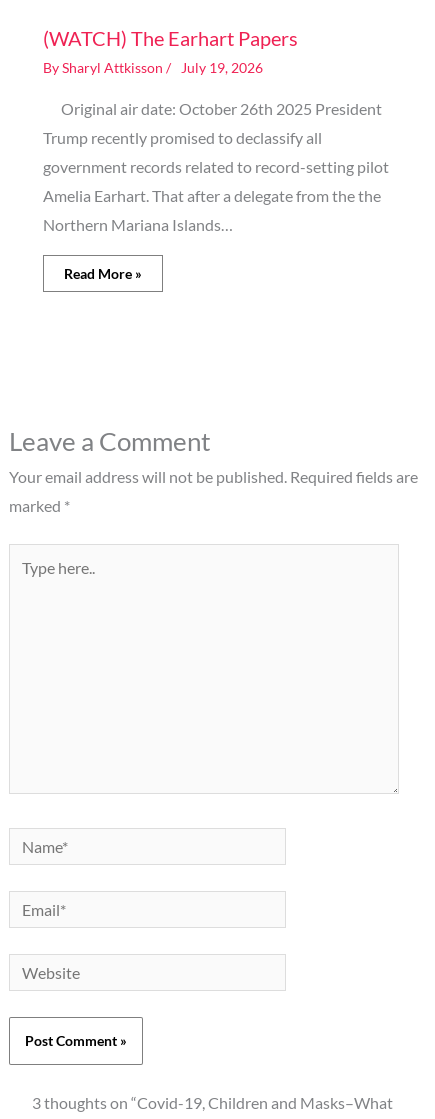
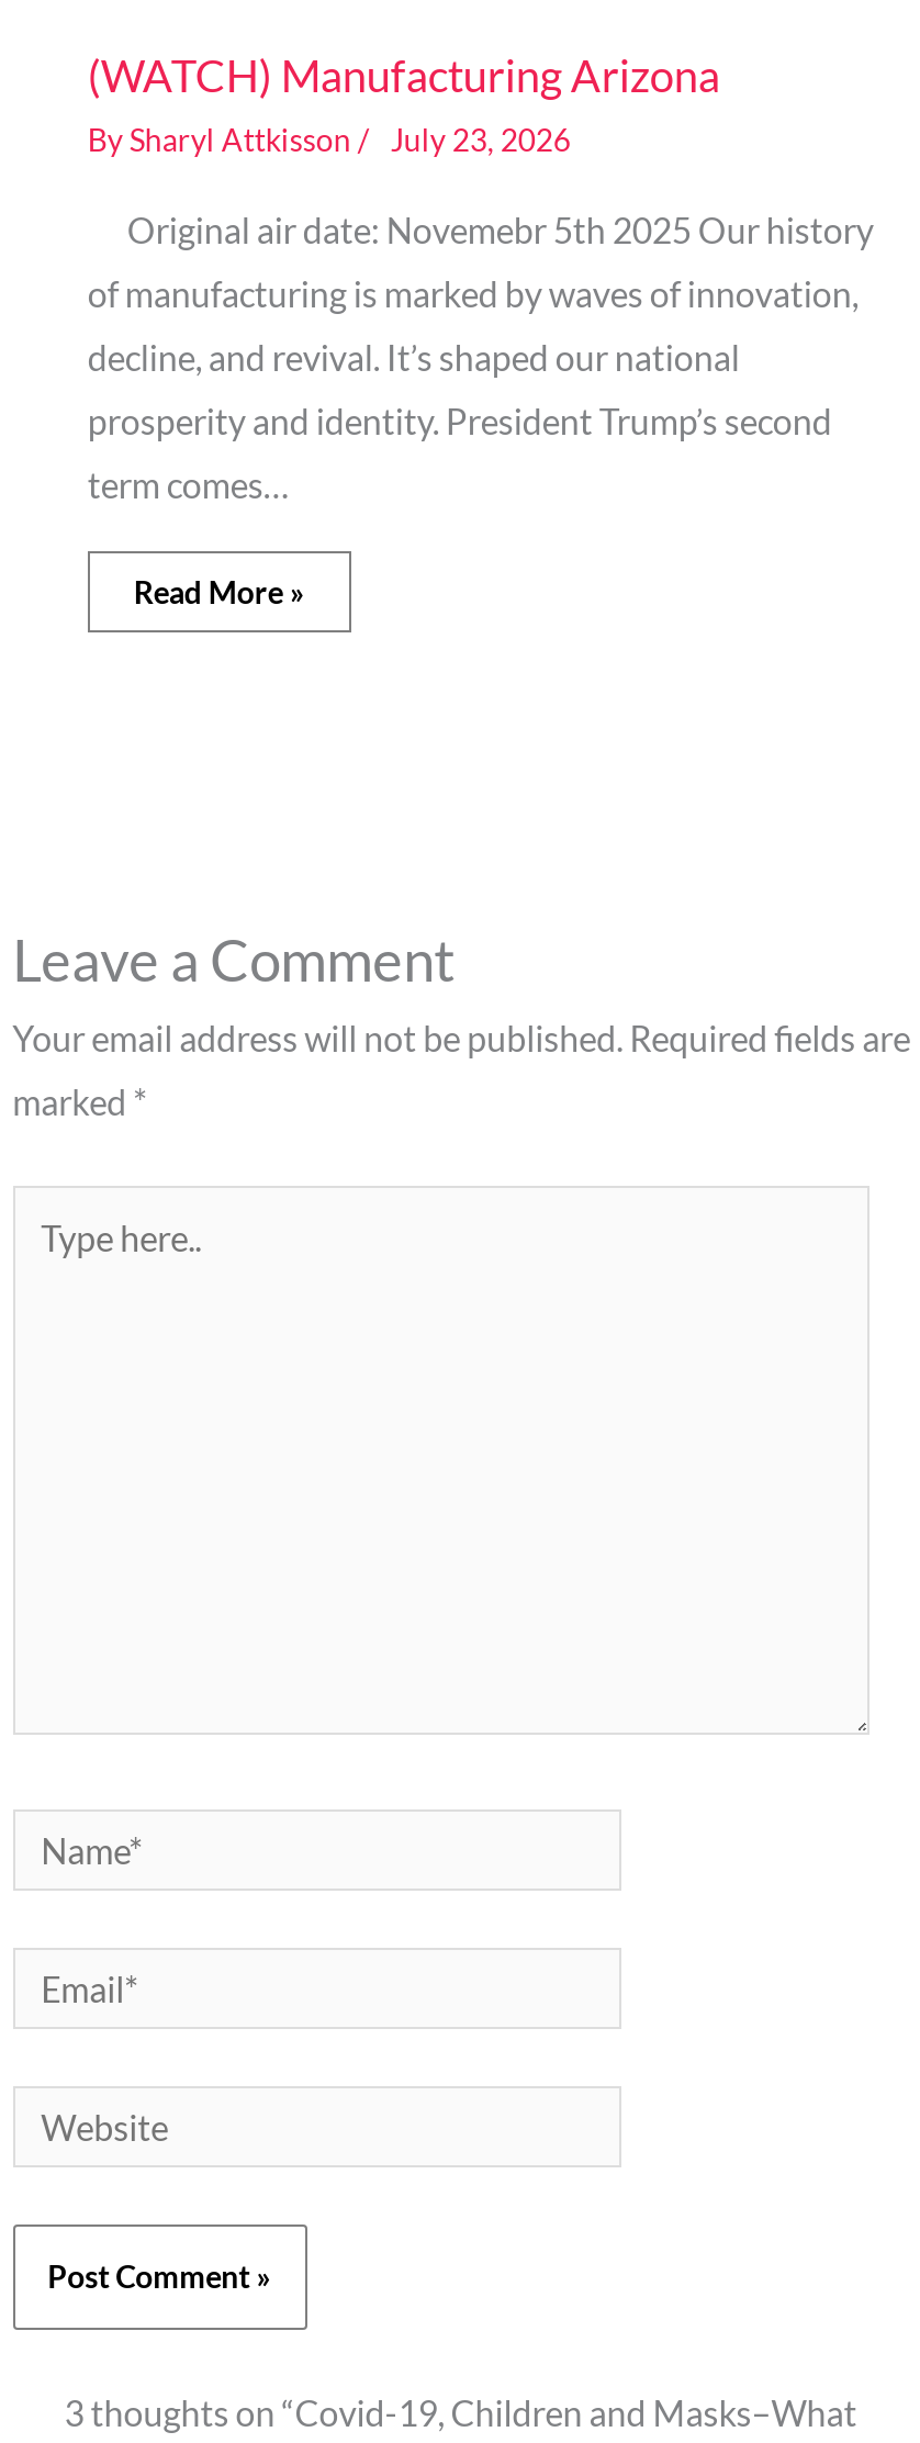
[43,26,298,76] (WATCH) The Earhart Papers | By Sharyl Attkisson / July 19, 2026 -> [88,49,720,159] (WATCH) Manufacturing Arizona | By Sharyl Attkisson / July 23, 2026
[43,99,382,118] Original air date: October 26th 2025 President -> [88,209,874,251] Original air date: Novemebr 5th 2025 Our history
[43,128,322,147] Trump recently promised to declassify all -> [88,273,858,314] of manufacturing is marked by waves of innovation,
[43,157,389,176] government records related to record-setting pilot -> [88,336,740,378] decline, and revival. It’s shaped our national
[43,186,381,205] Amelia Earhart. That after a delegate from the the -> [88,400,832,442] prosperity and identity. President Trump’s second
[43,215,233,234] Northern Mariana Islands… -> [88,464,290,506] term comes…

